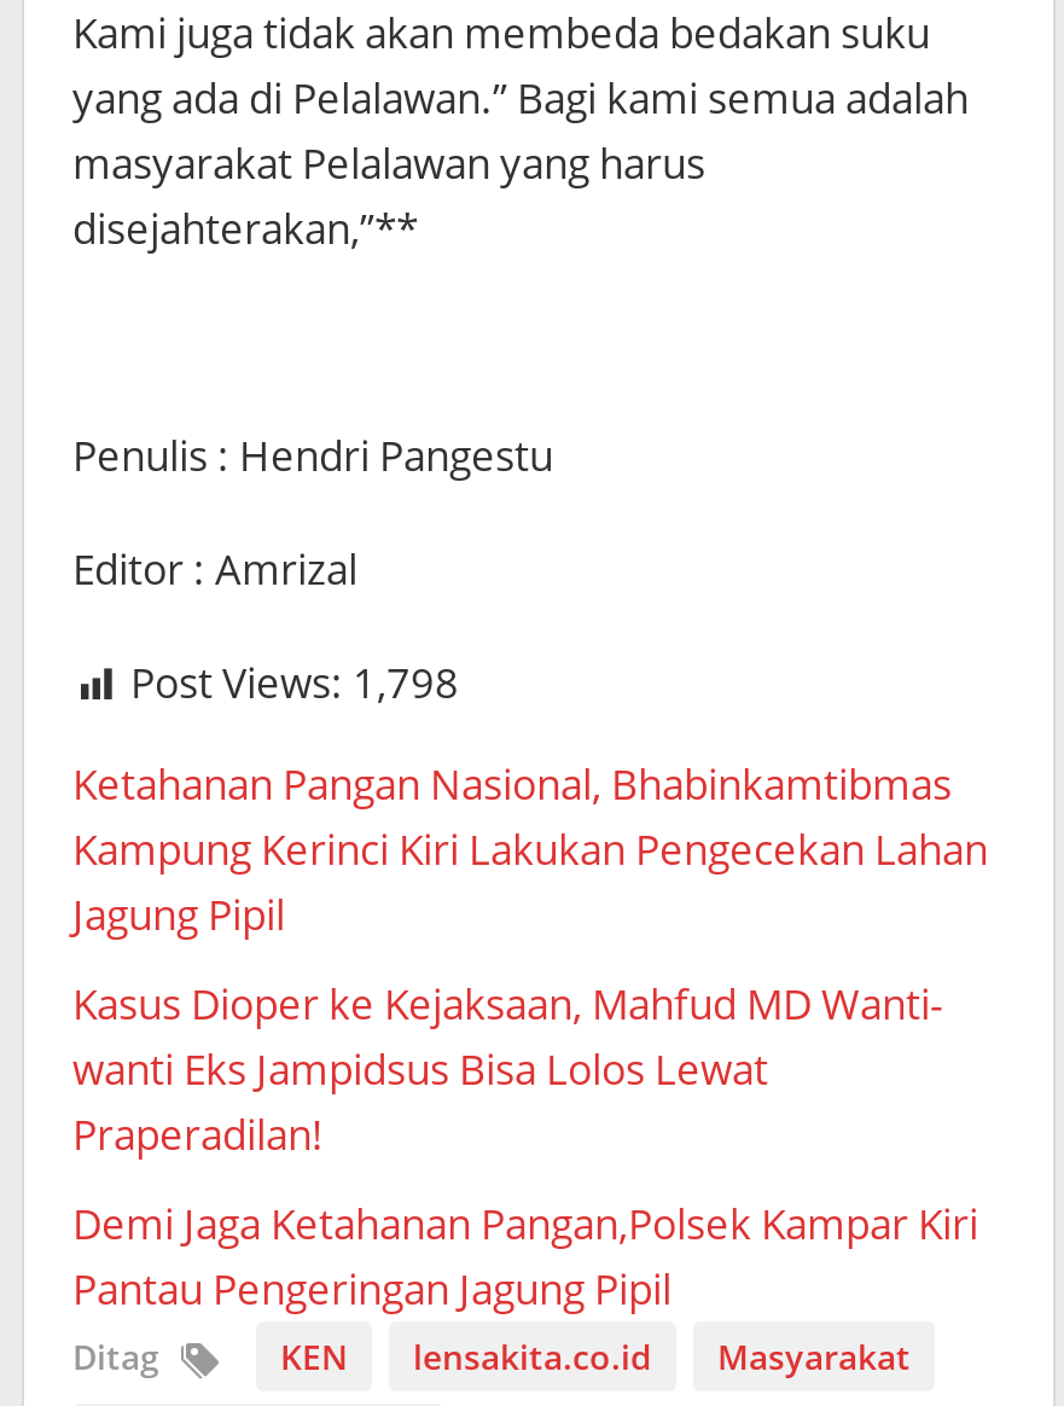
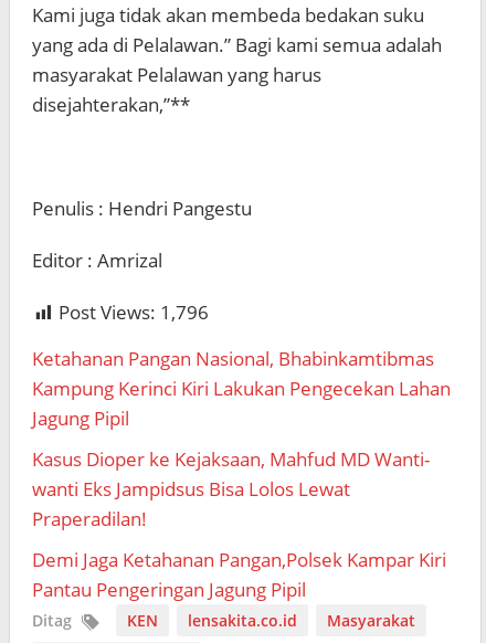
[130,655,459,711] Post Views: 1,798 -> [59,300,209,325] Post Views: 1,796

